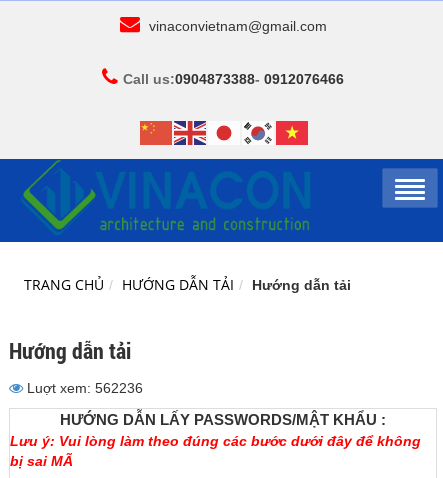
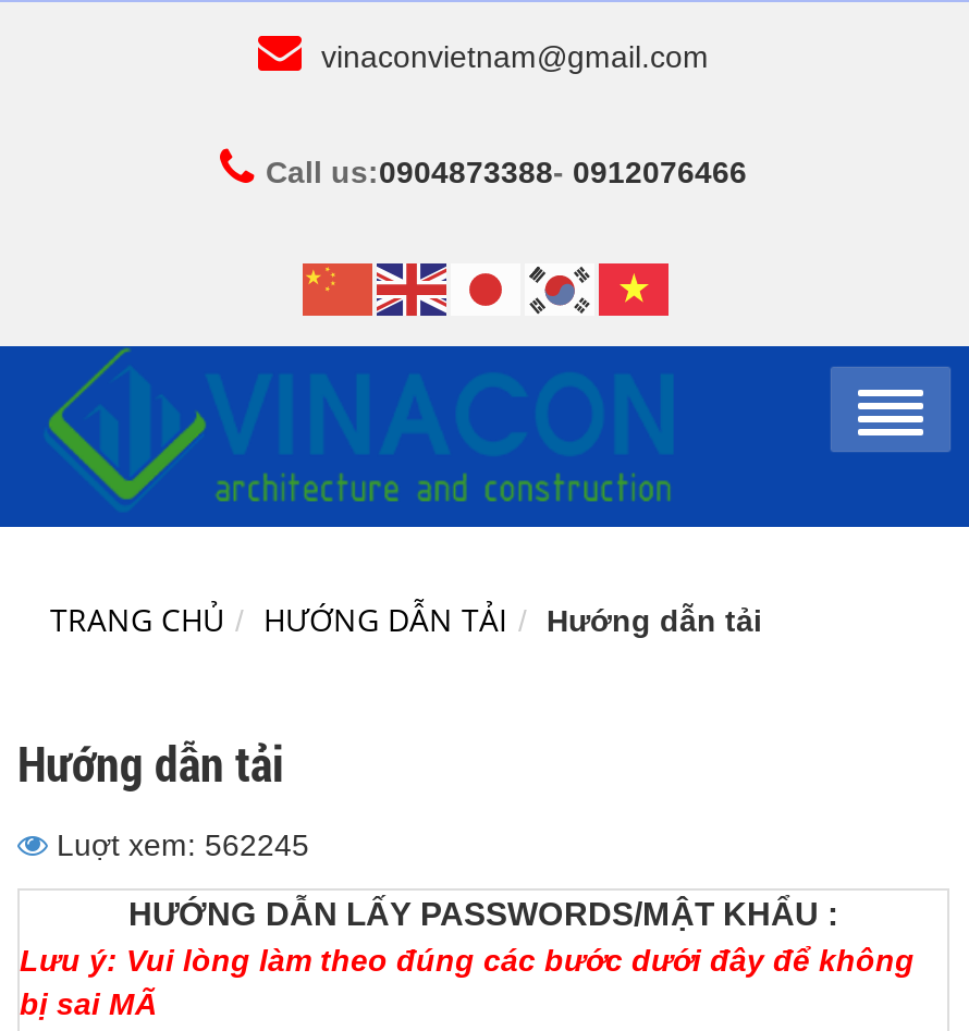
[23,380,143,396] Luợt xem: 562236 -> [48,827,309,862] Luợt xem: 562245

